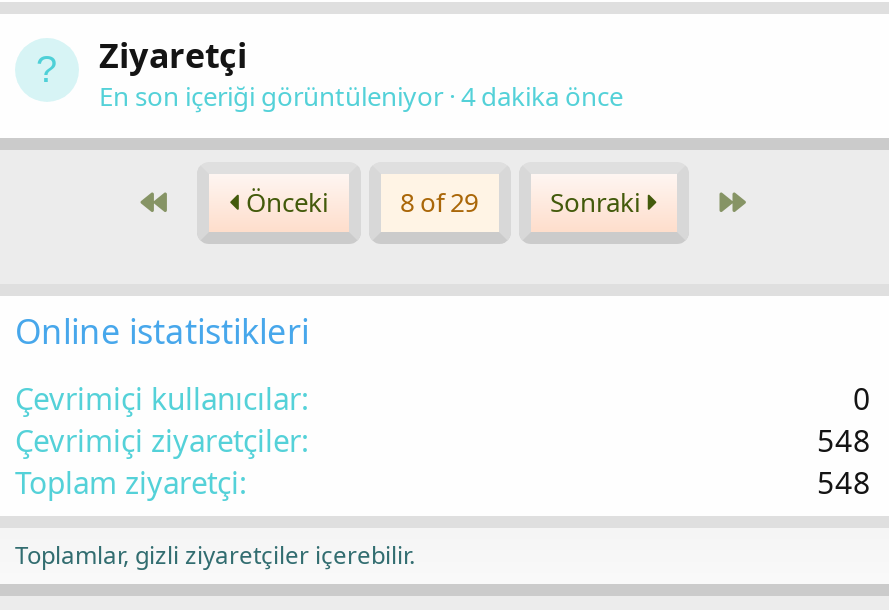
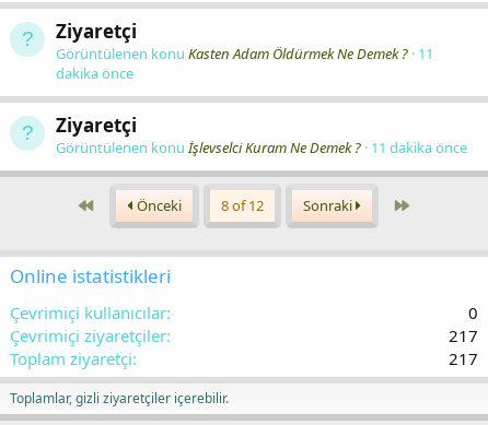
[99,79,623,115] En son içeriği görüntüleniyor 4 dakika önce -> [56,44,467,158] Görüntülenen konu Kasten Adam Öldürmek Ne Demek ? 11 | dakika önce | Ziyaretçi | Görüntülenen konu İşlevselci Kuram Ne Demek ? 11 dakika önce
[400,185,478,221] 8 of 29 -> [220,196,263,215] 8 of 12
[817,421,871,461] 548 -> [449,325,478,347] 217
[817,463,871,503] 548 -> [449,348,478,369] 217

